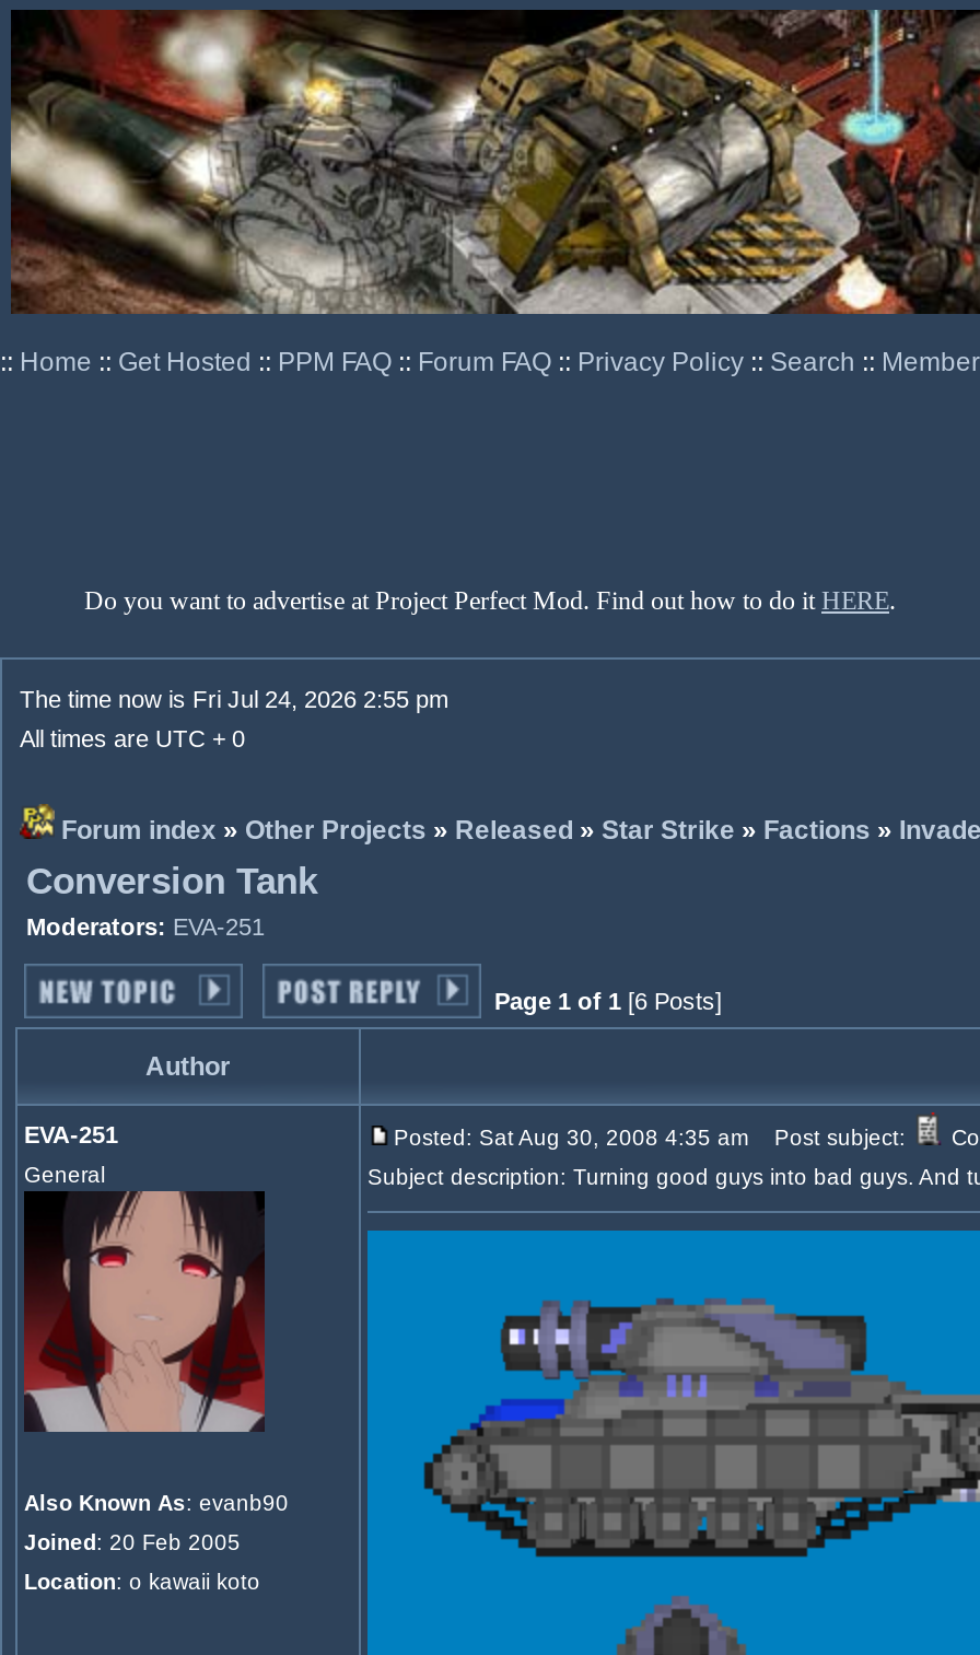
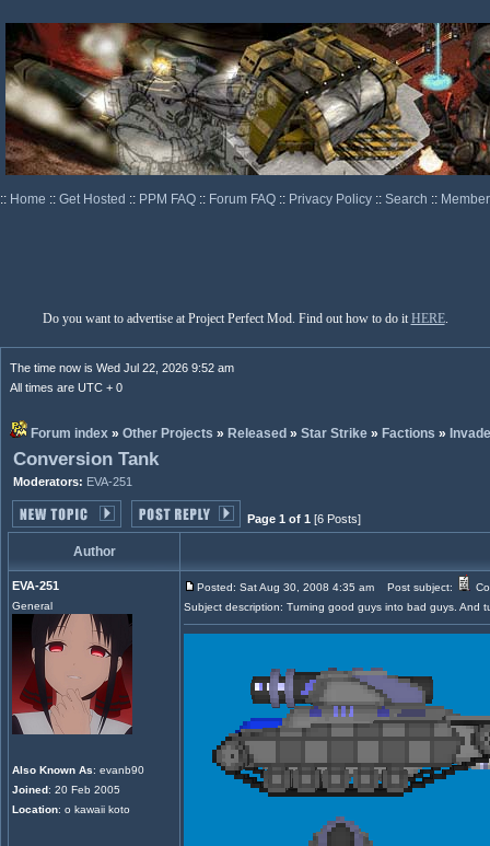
[20,686,448,712] The time now is Fri Jul 24, 2026 2:55 pm -> [10,361,234,374] The time now is Wed Jul 22, 2026 9:52 am

